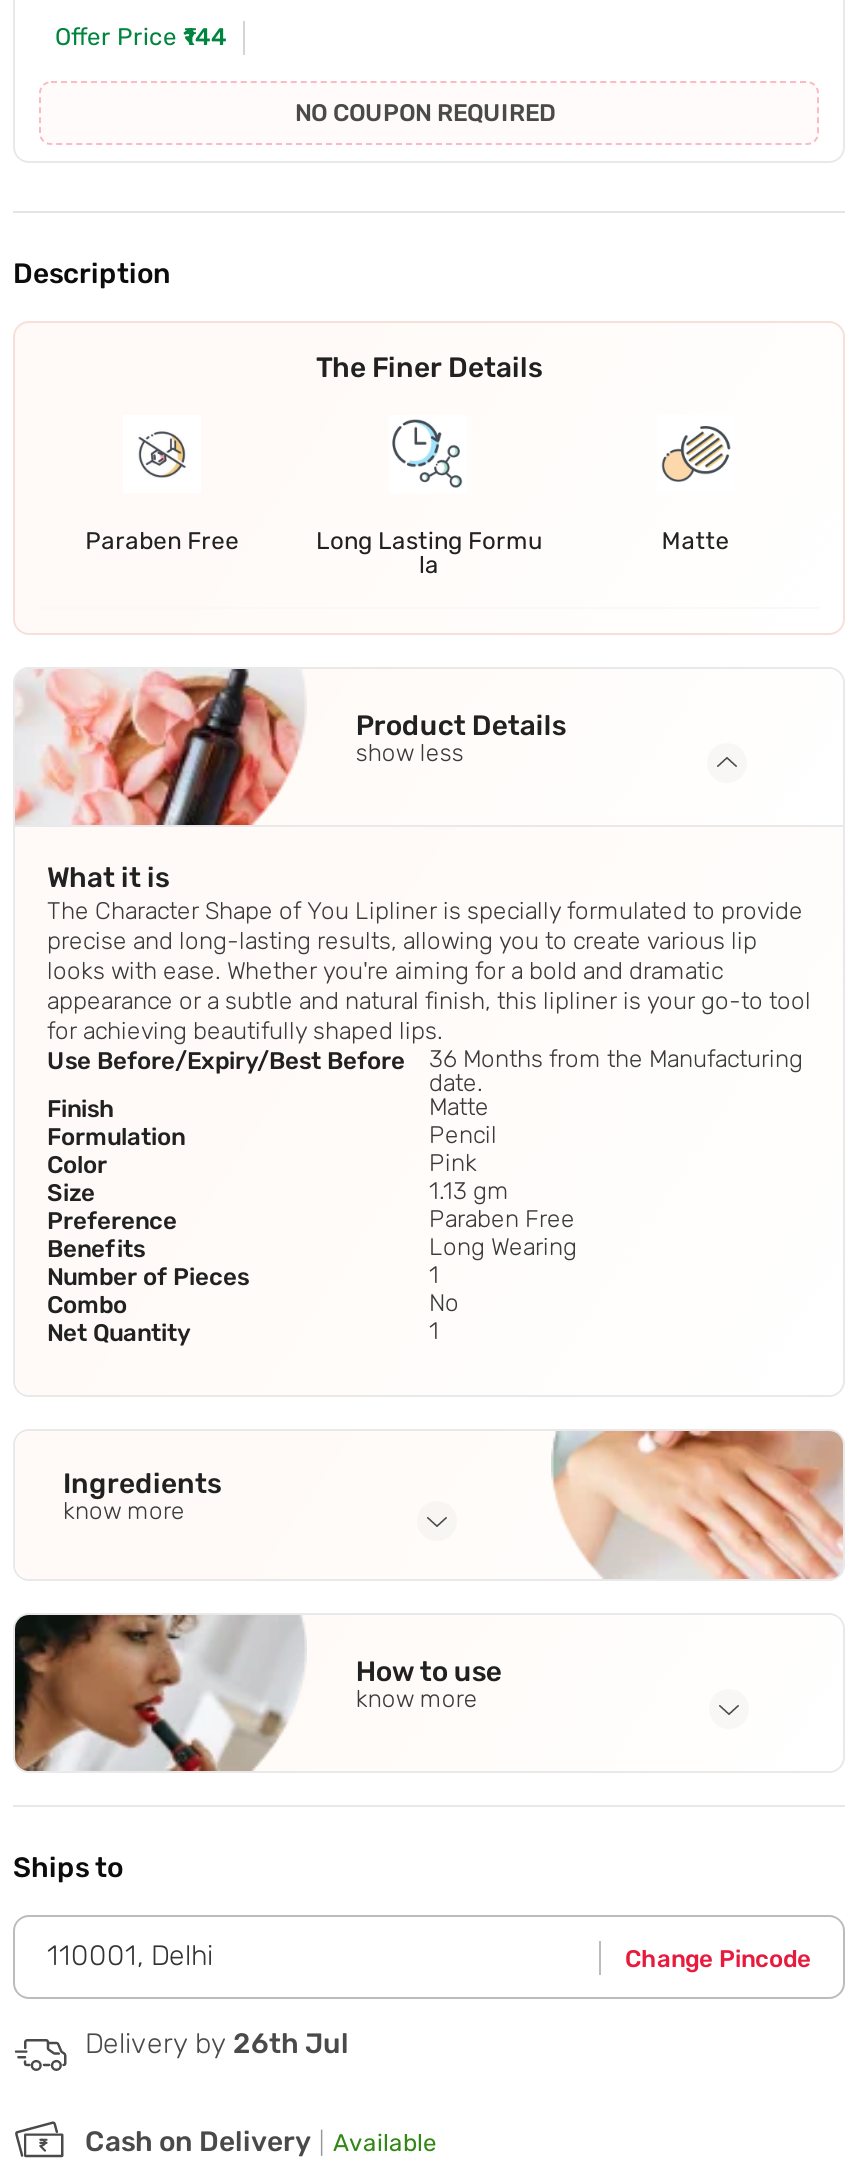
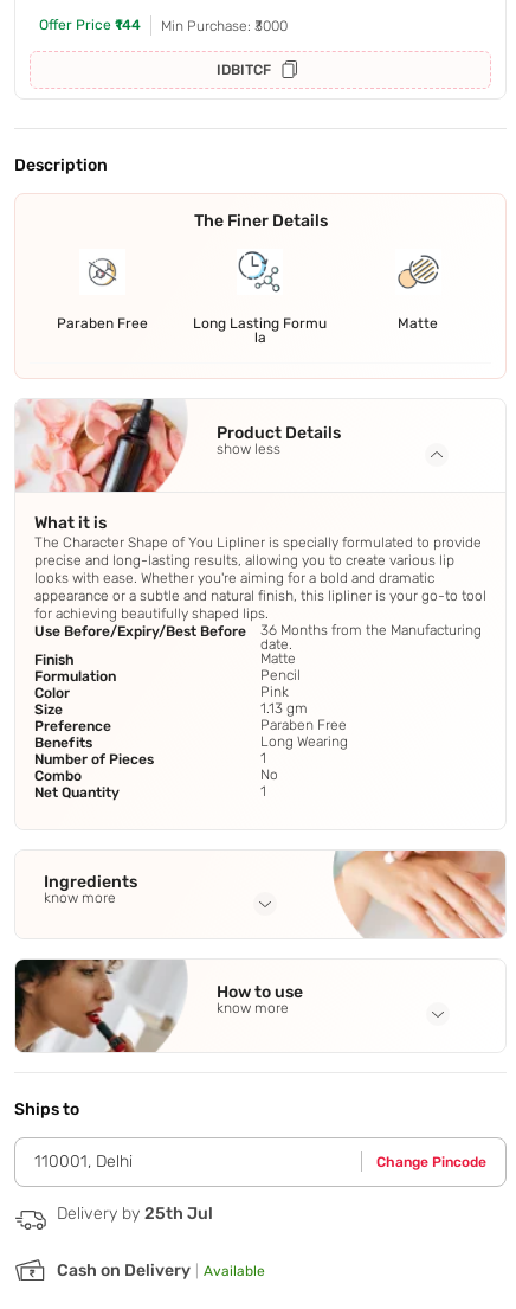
[295,100,555,128] NO COUPON REQUIRED -> [161,18,288,79] Min Purchase: ₹3000 | IDBITCF
[85,2027,349,2061] Delivery by 26th Jul -> [57,1203,213,1224] Delivery by 25th Jul

